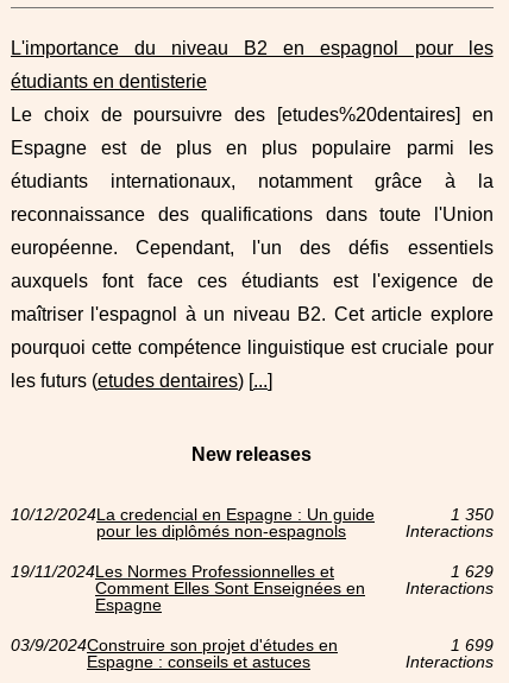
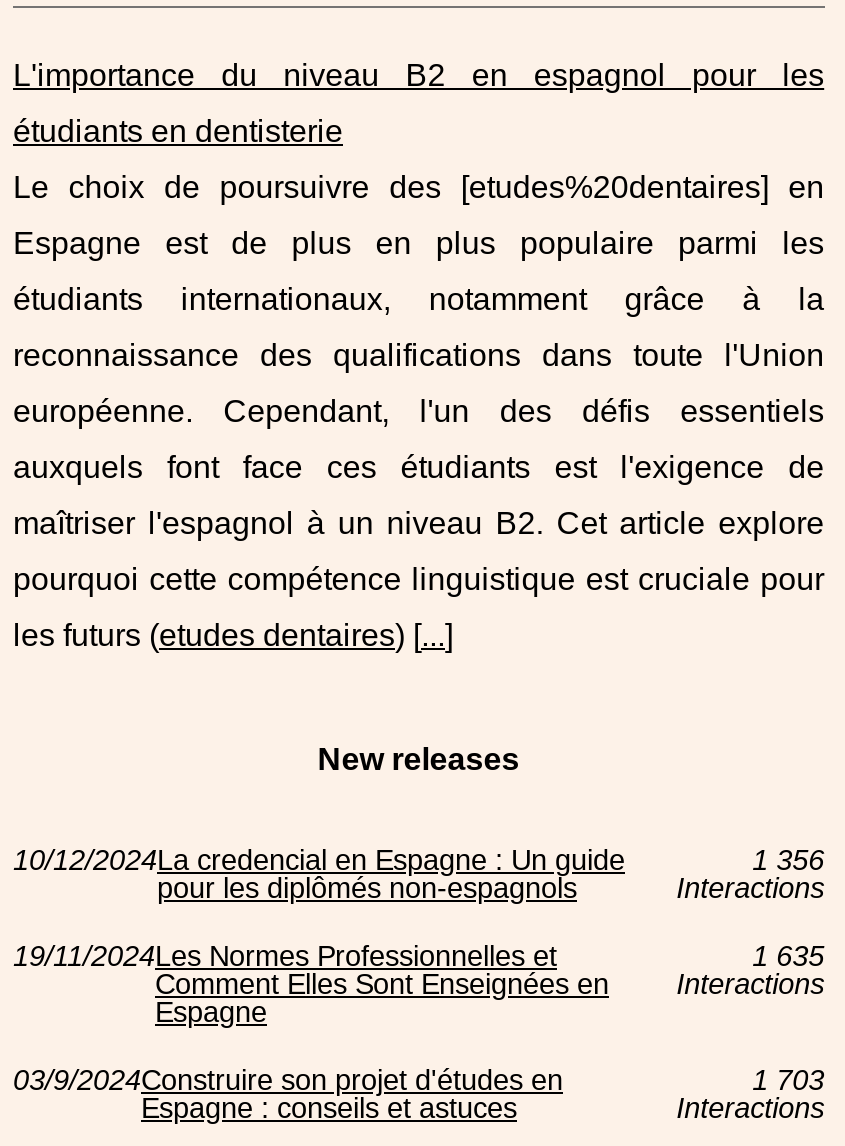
[450,504,493,523] 1 350 -> [752,843,824,875] 1 356
[450,561,493,580] 1 629 -> [752,939,824,971] 1 635
[450,635,493,654] 1 699 -> [752,1063,824,1095] 1 703

